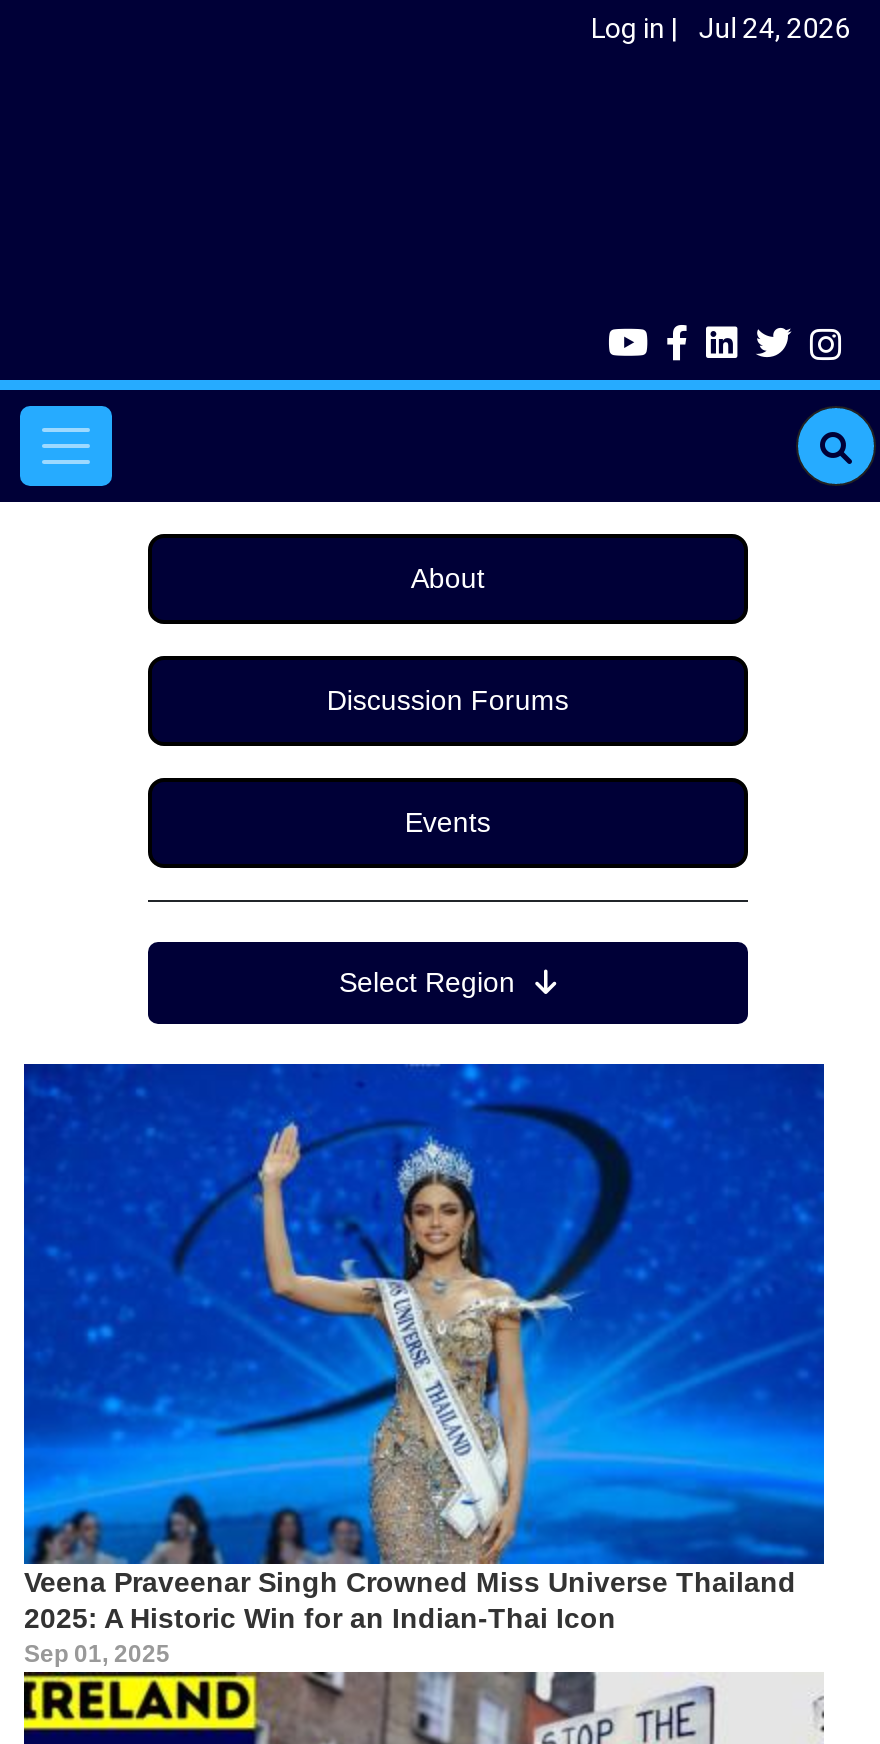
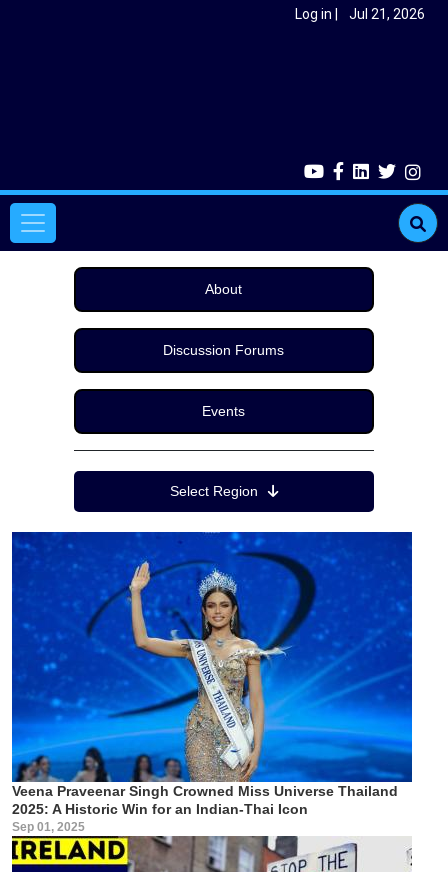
[591,13,850,45] Log in Jul 24, 2026 -> [295,6,425,22] Log in Jul 21, 2026

